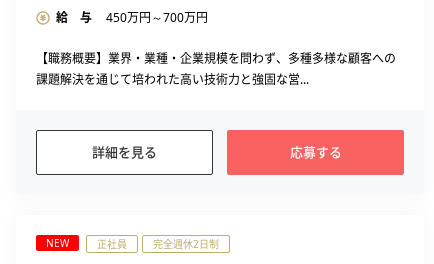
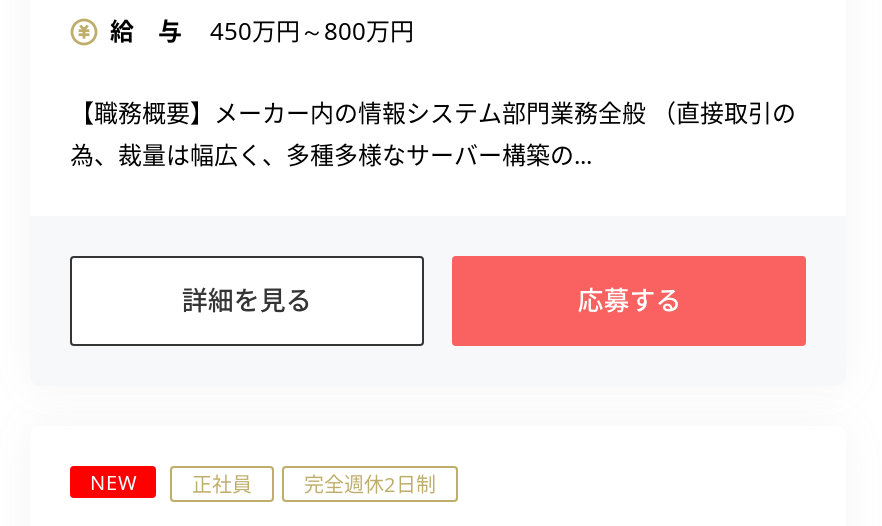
[56,9,208,26] 給 与 450万円～700万円 -> [110,14,414,48] 給 与 450万円～800万円
[36,50,396,88] 【職務概要】業界・業種・企業規模を問わず、多種多様な顧客への | 課題解決を通じて培われた高い技術力と強固な営... -> [70,96,796,172] 【職務概要】メーカー内の情報システム部門業務全般 （直接取引の | 為、裁量は幅広く、多種多様なサーバー構築の...

